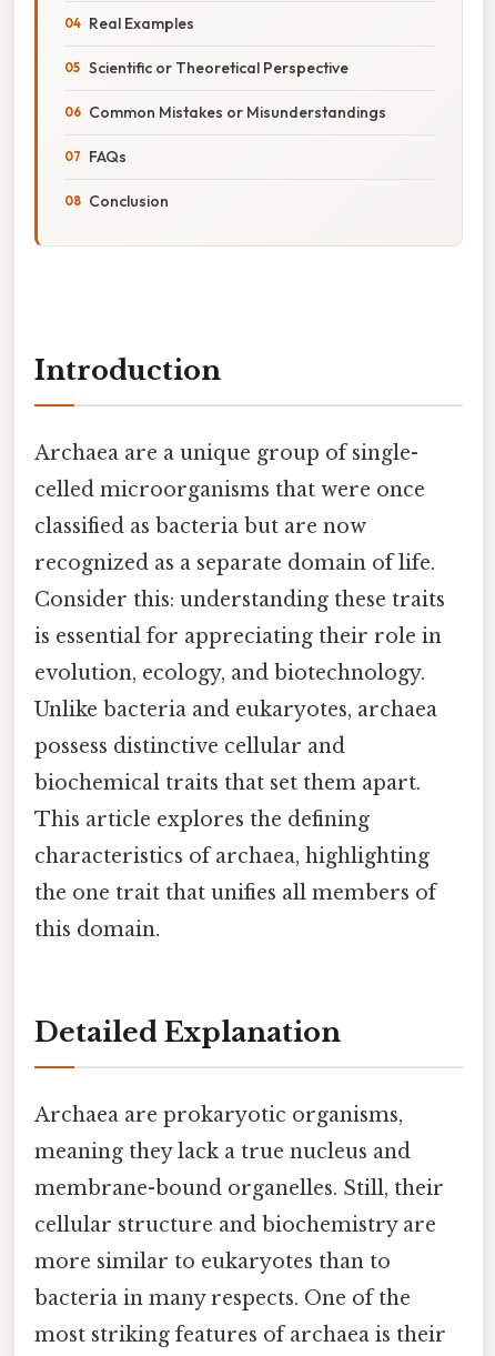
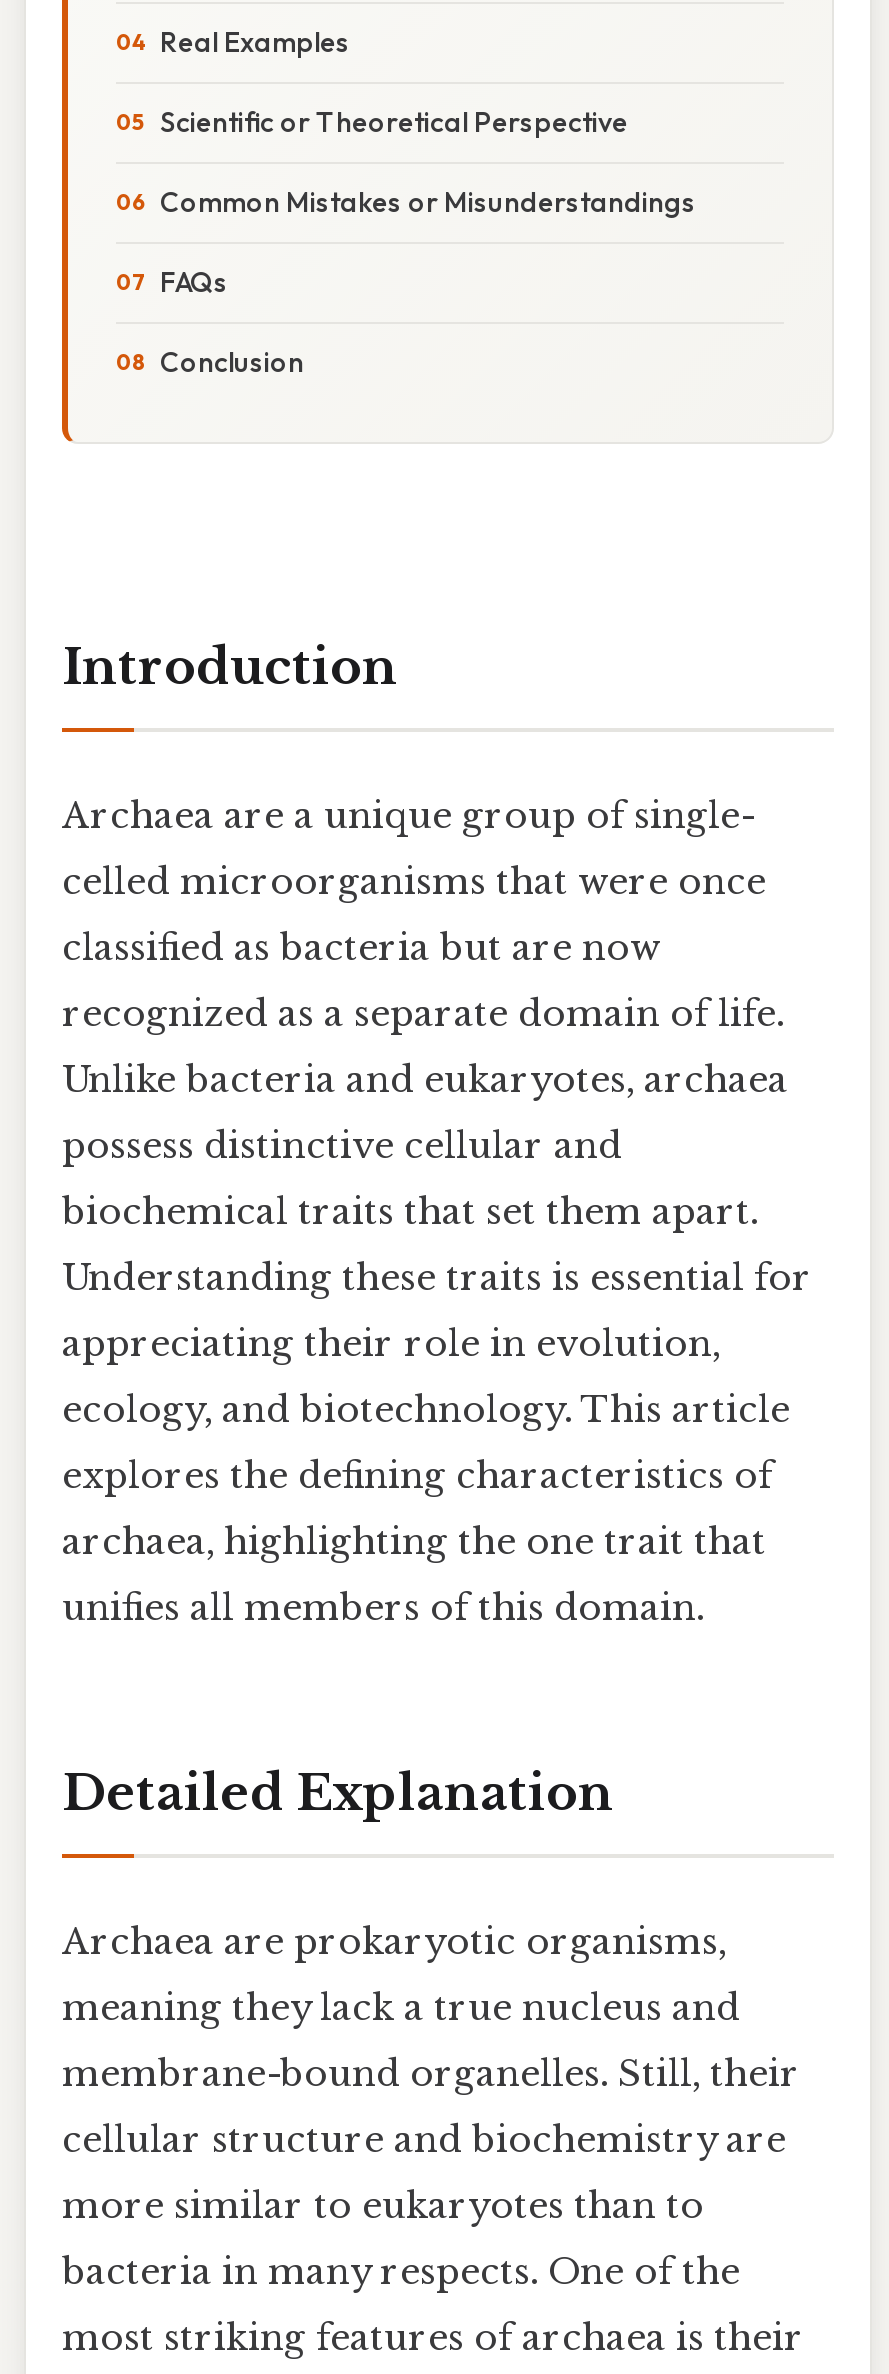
[34,587,445,685] Consider this: understanding these traits | is essential for appreciating their role in | evolution, ecology, and biotechnology. -> none
moved [34,697,437,795] -> [62,1058,788,1234]: Unlike bacteria and eukaryotes, archaea | possess distinctive cellular and | biochemical traits that set them apart.
[34,807,436,942] This article explores the defining | characteristics of archaea, highlighting | the one trait that unifies all members of | this domain. -> [62,1256,812,1630] Understanding these traits is essential for | appreciating their role in evolution, | ecology, and biotechnology. This article | explores the defining characteristics of | archaea, highlighting the one trait that | unifies all members of this domain.

